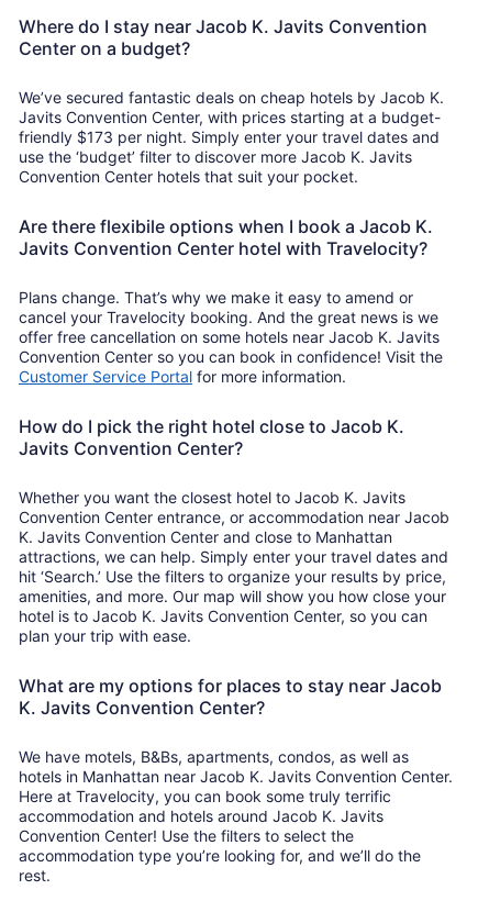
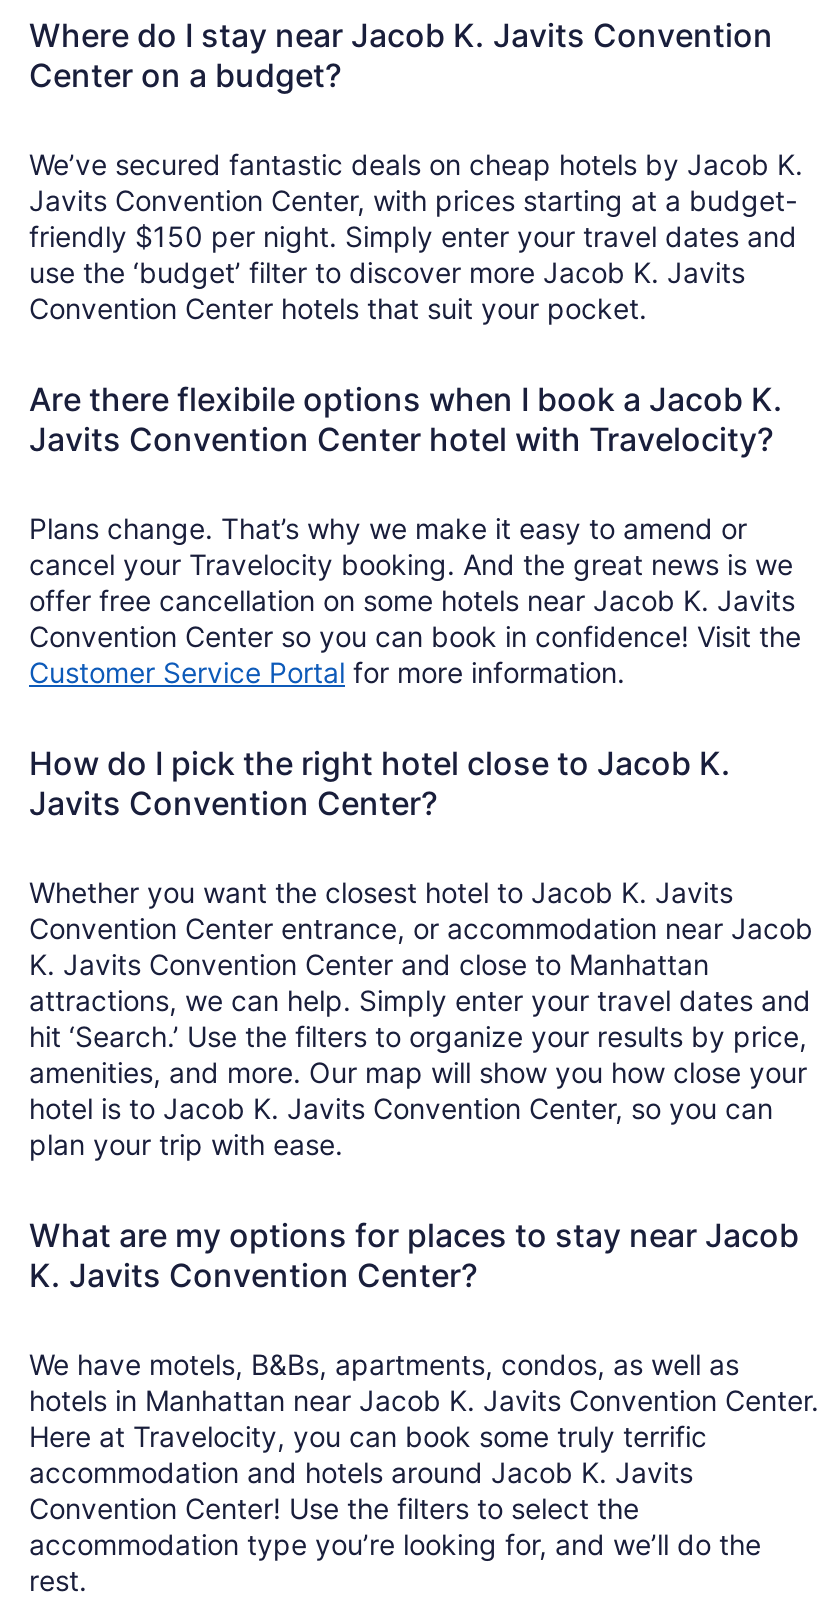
[19,127,440,146] friendly $173 per night. Simply enter your travel dates and -> [29,219,797,253] friendly $150 per night. Simply enter your travel dates and

